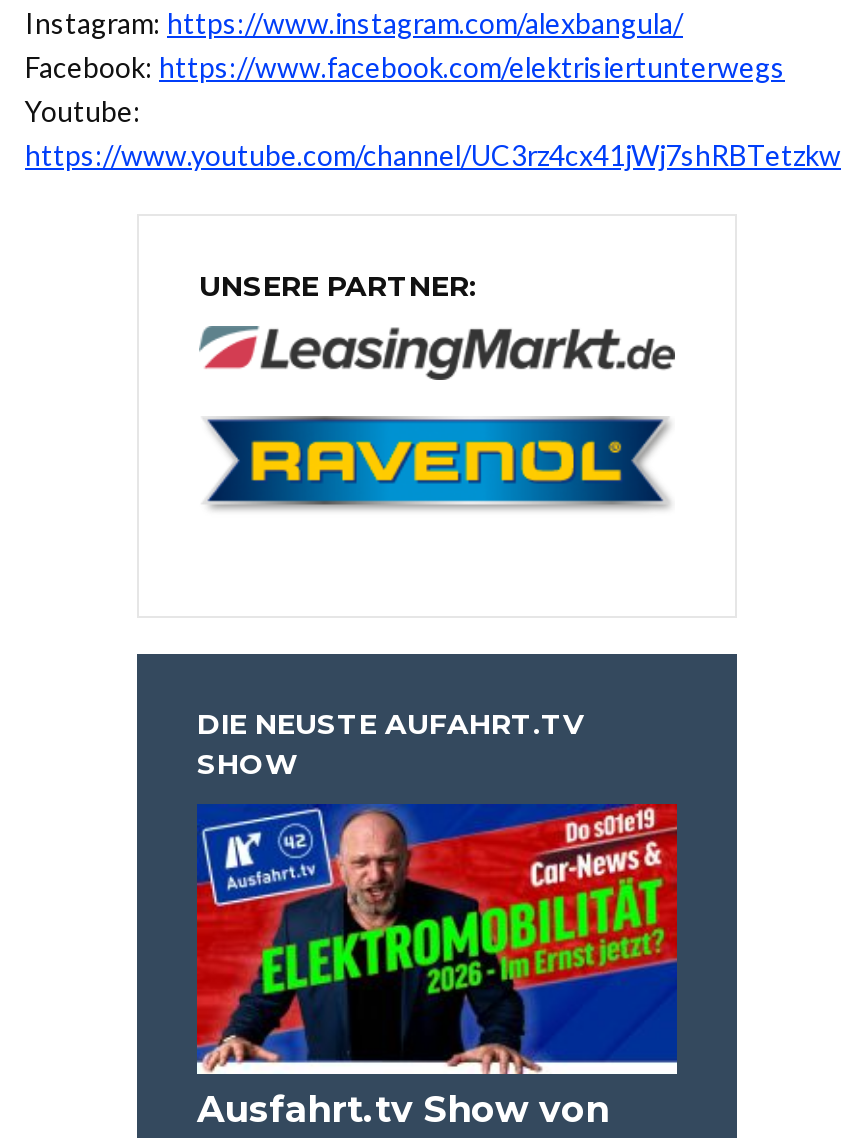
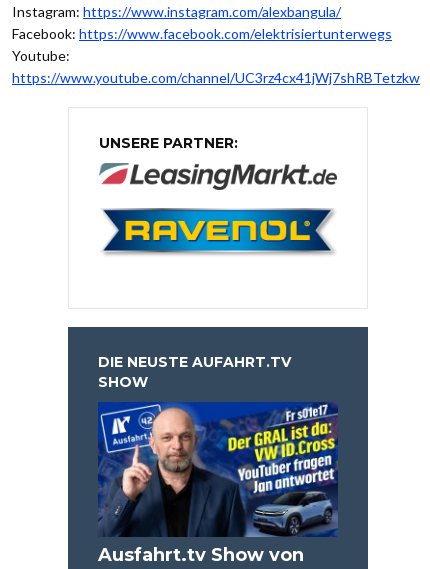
[195,802,679,1076] [image] -> [98,402,338,538] [image]

